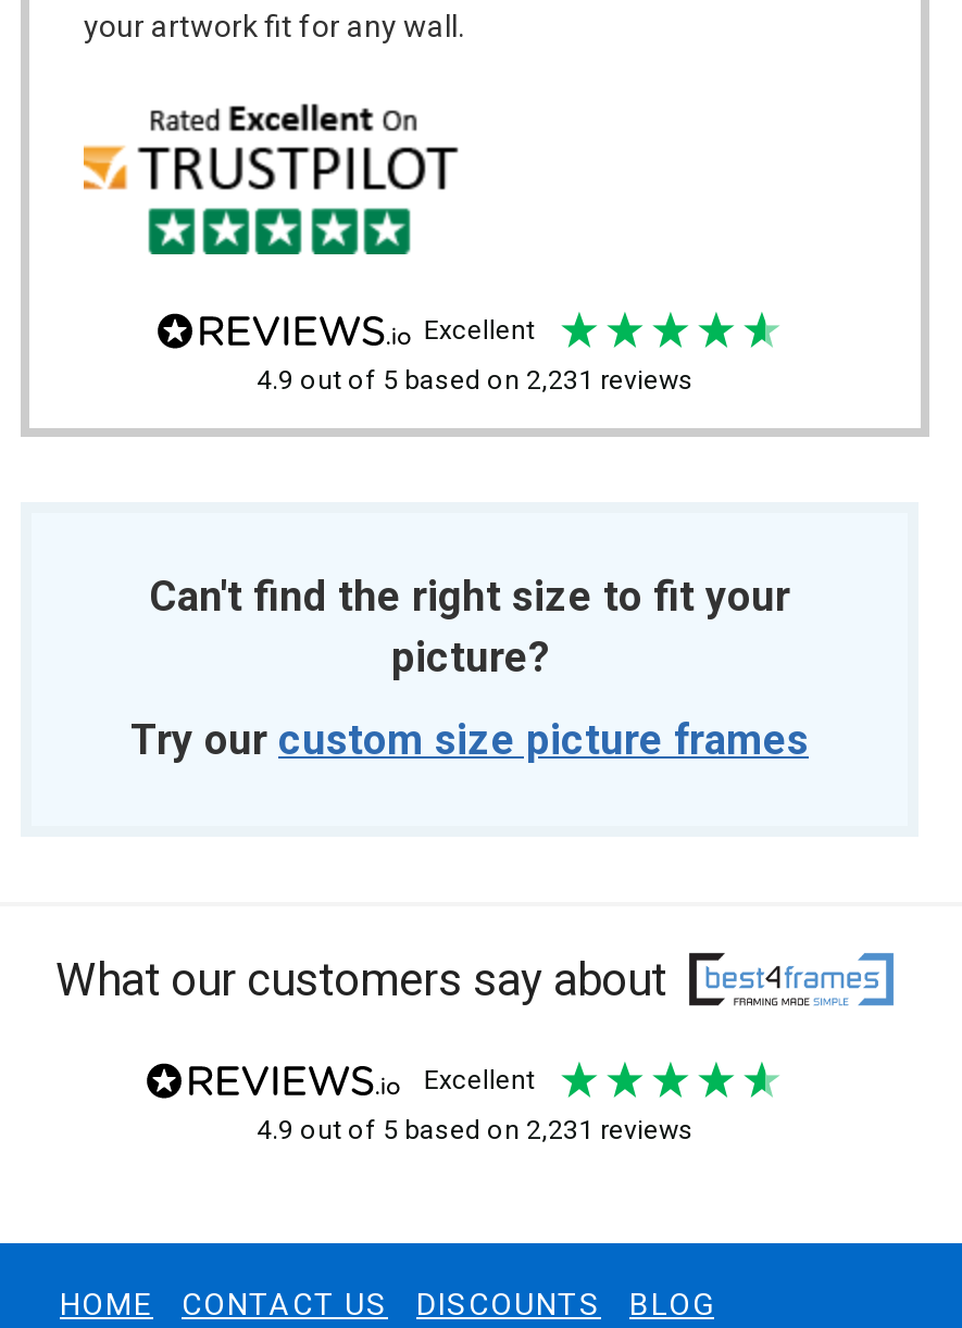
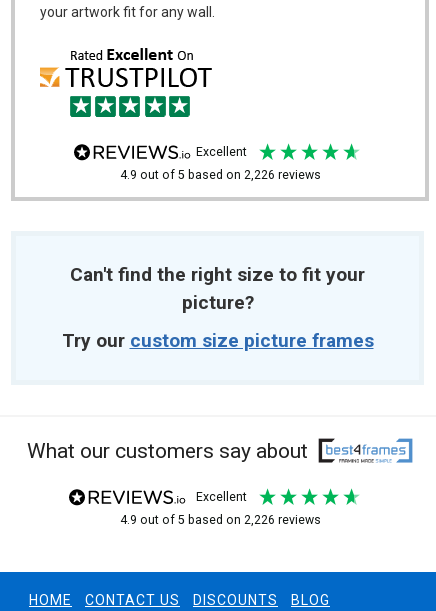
[257,364,694,395] 4.9 out of 5 based on 2,231 reviews -> [119,168,320,182] 4.9 out of 5 based on 2,226 reviews
[257,1114,694,1145] 4.9 out of 5 based on 2,231 reviews -> [119,513,320,527] 4.9 out of 5 based on 2,226 reviews

